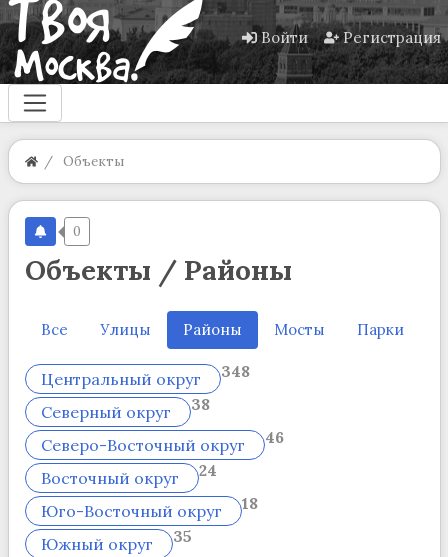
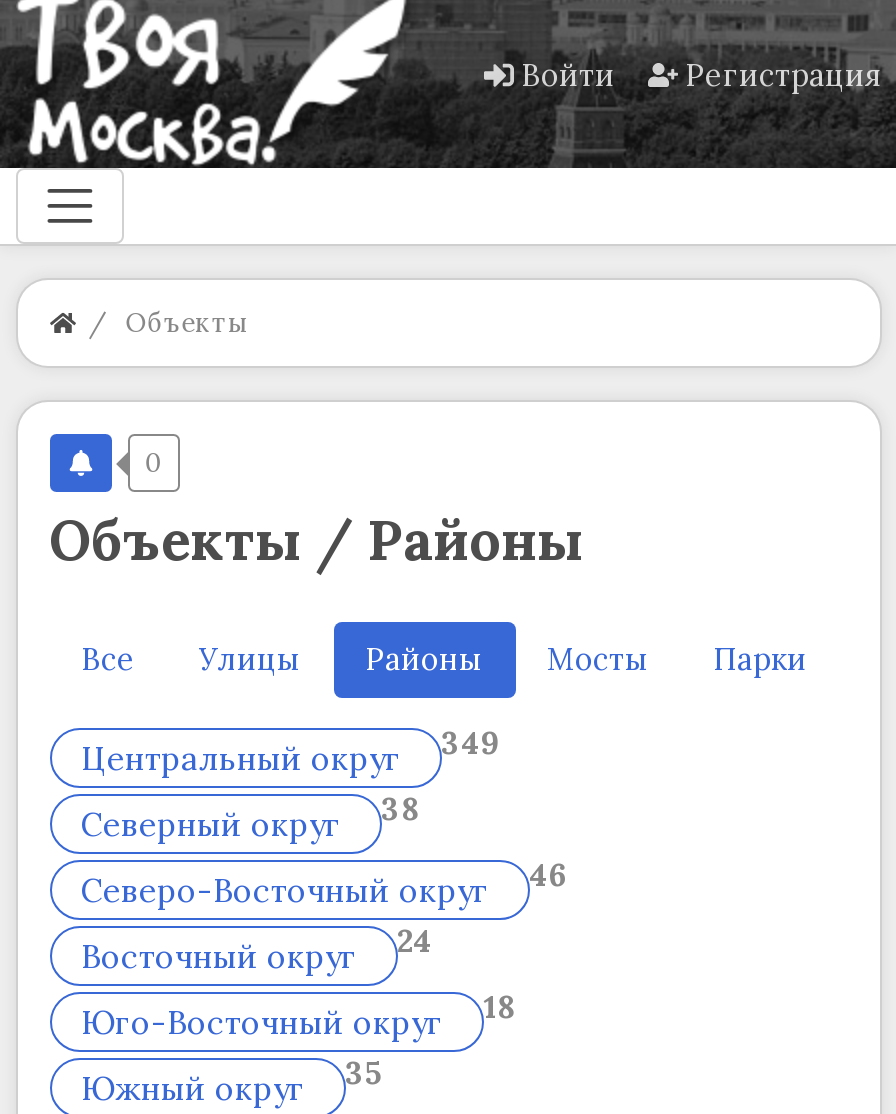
[40,361,249,389] Центральный округ 348 -> [81,722,501,778] Центральный округ 349

